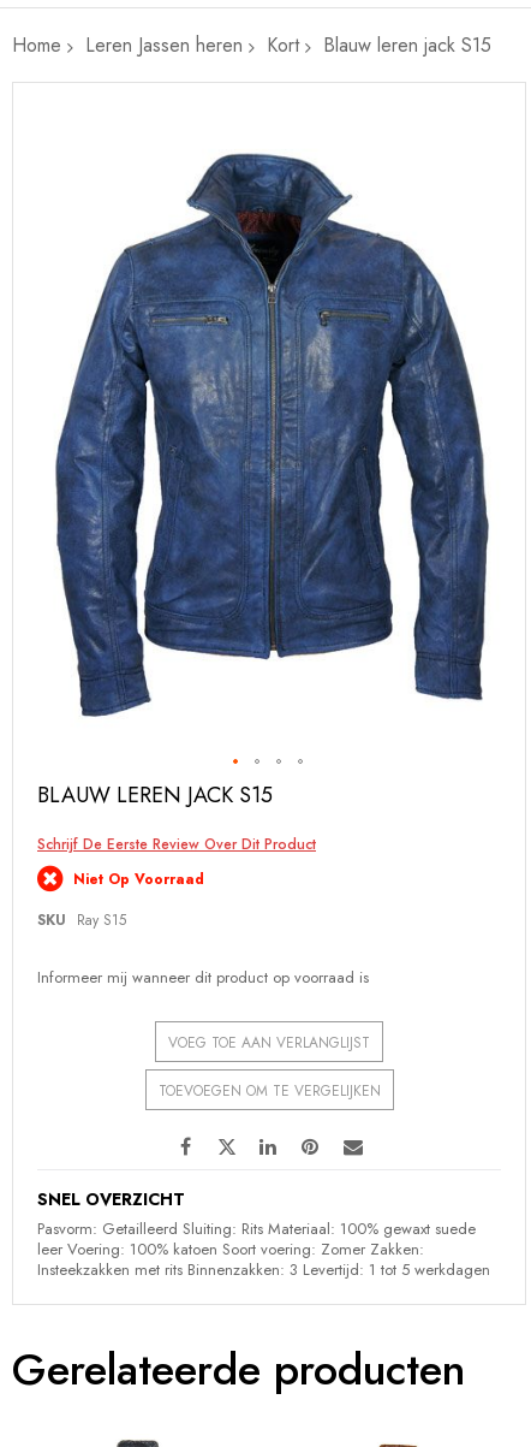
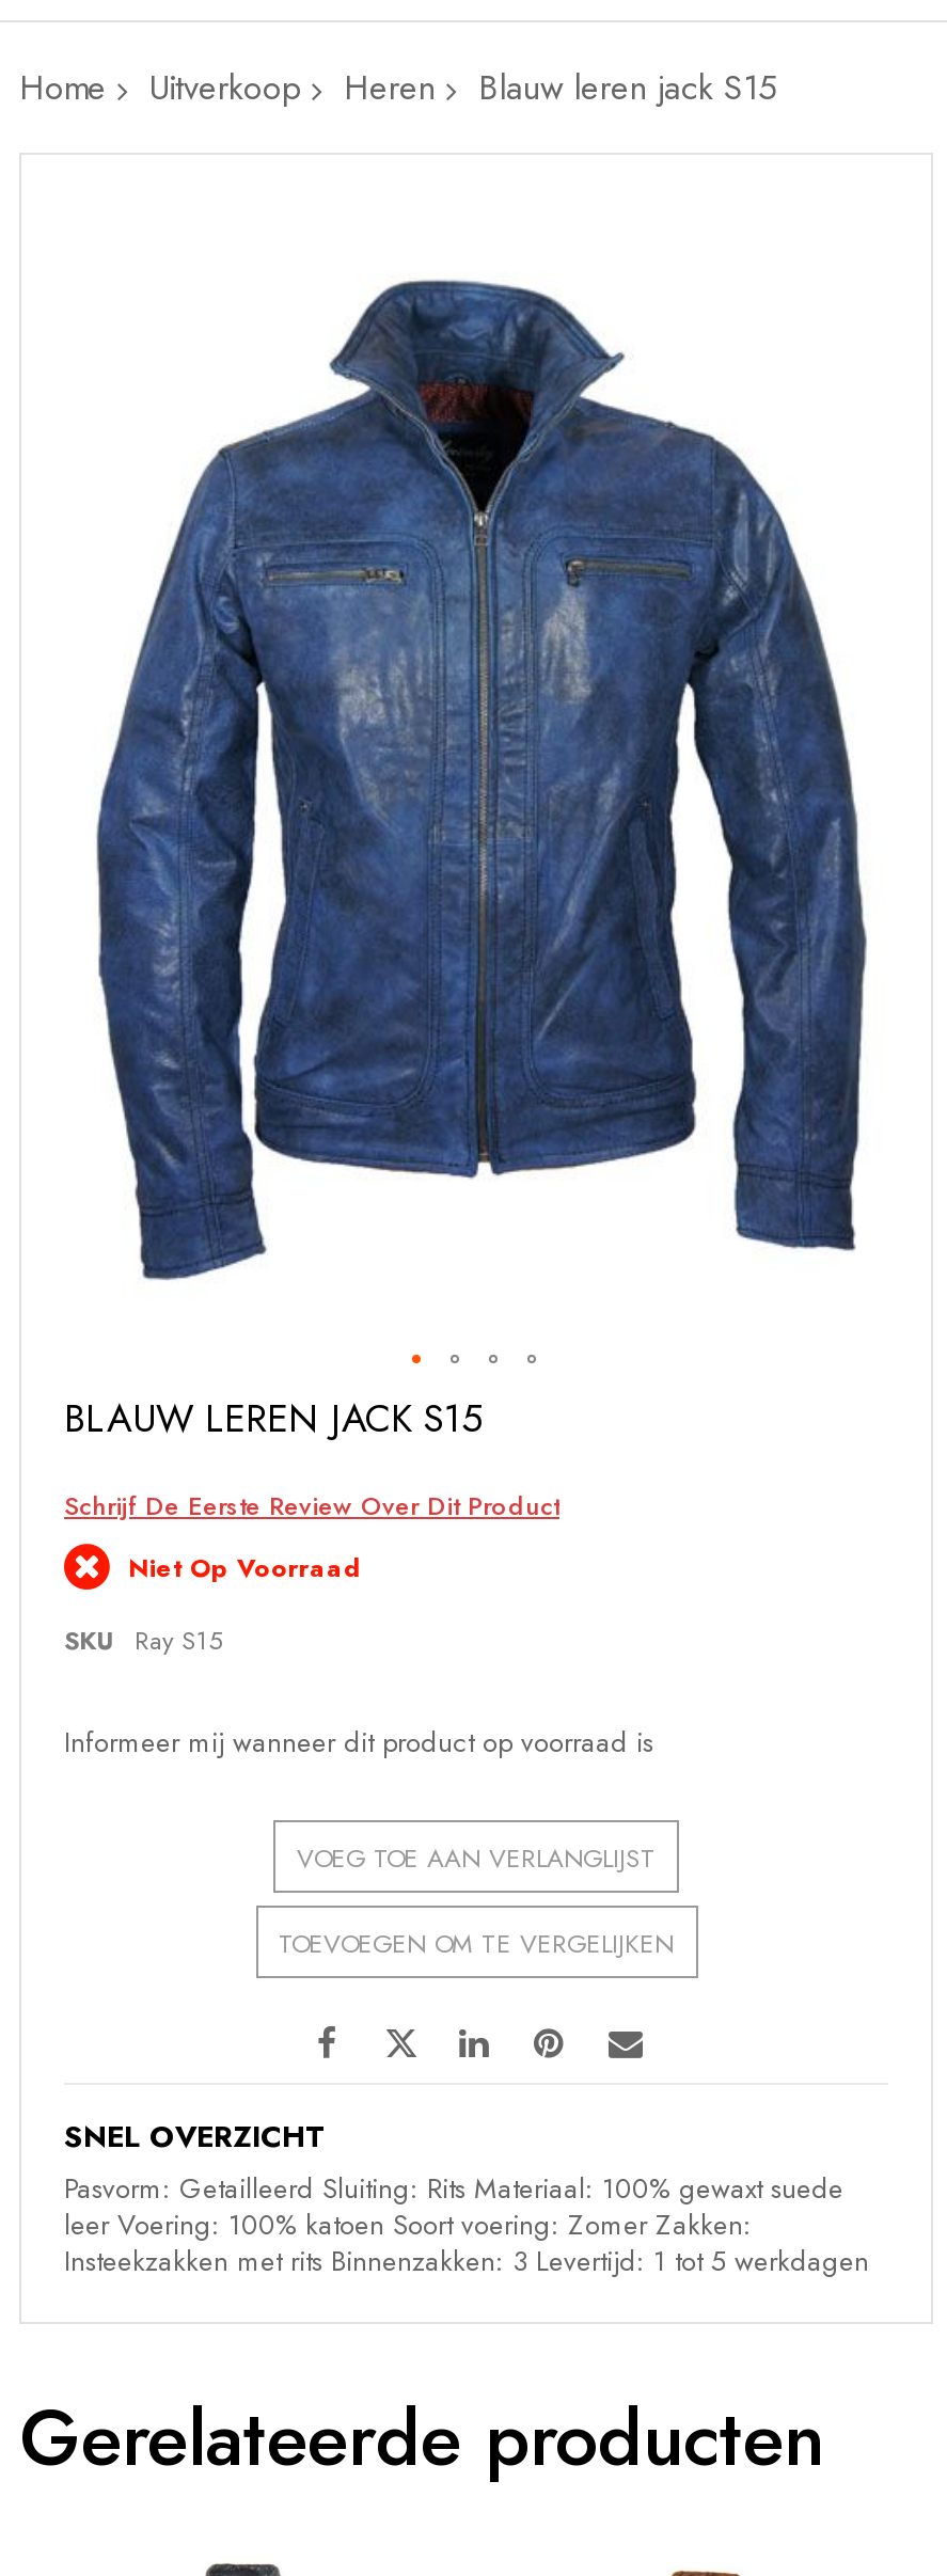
[85,31,299,59] Leren Jassen heren | Kort -> [149,63,436,112] Uitverkoop | Heren

